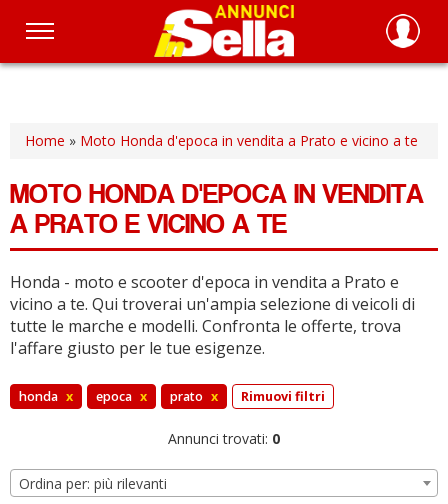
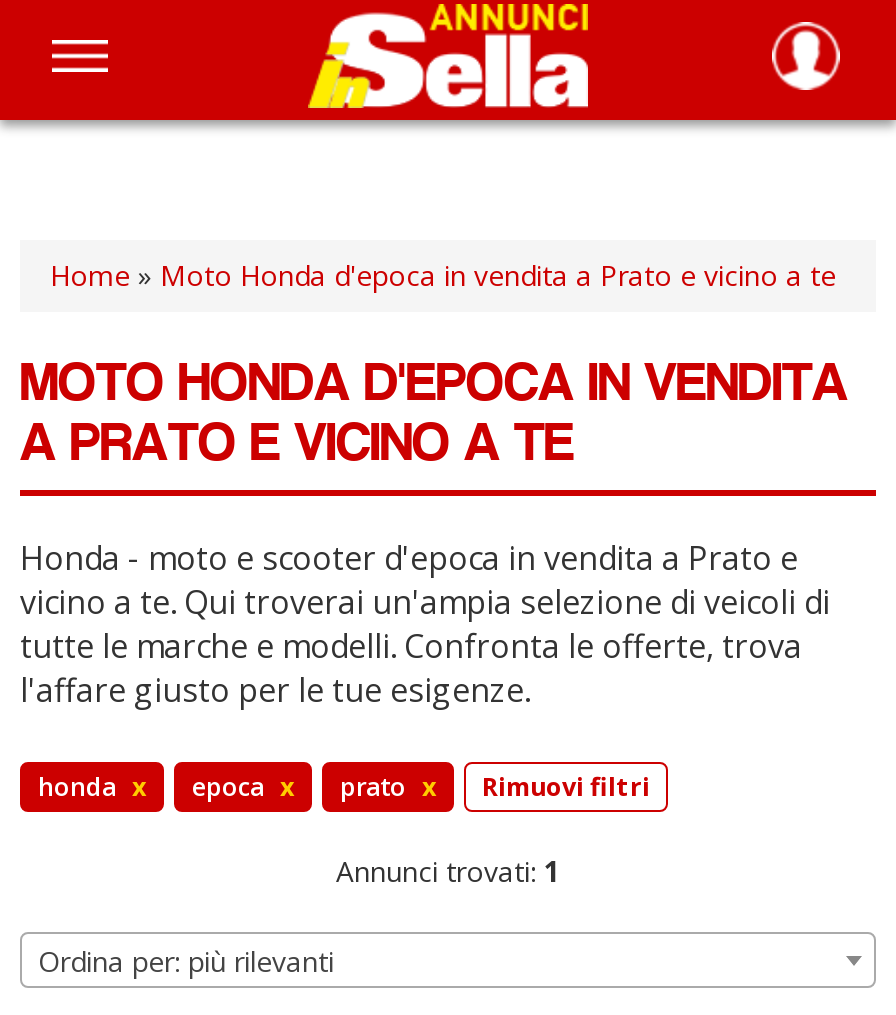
[168,429,280,448] Annunci trovati: 0 -> [336,852,560,890] Annunci trovati: 1

